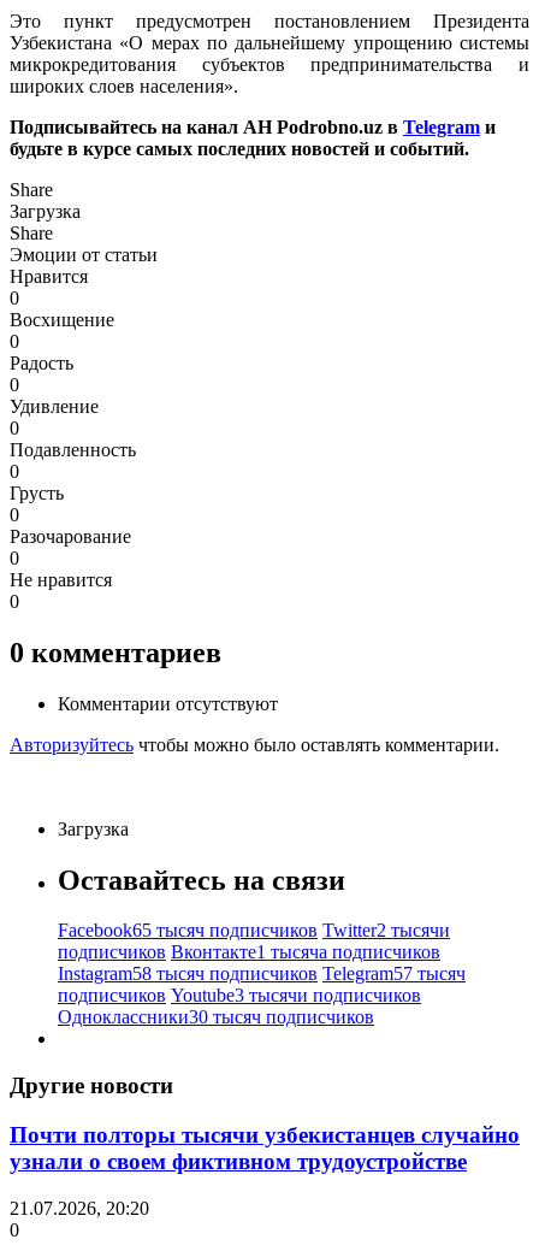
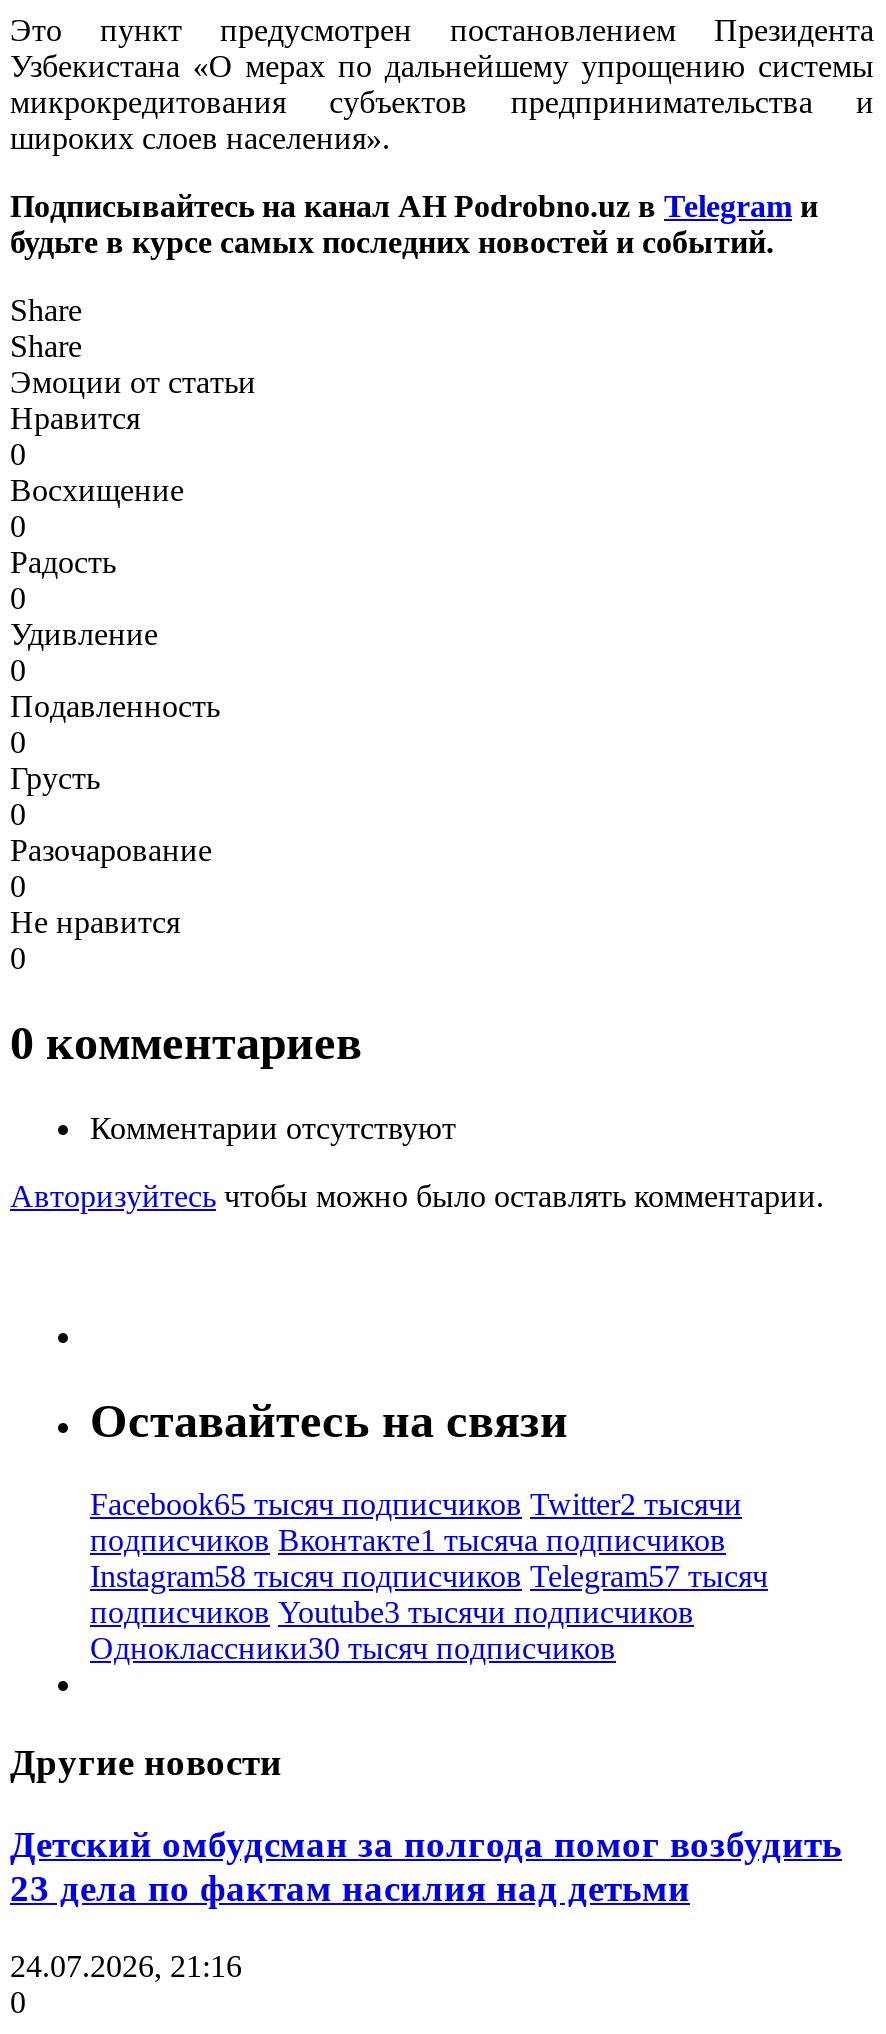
[10,201,81,221] Загрузка -> none
[58,818,129,839] Загрузка -> none
[10,1122,520,1174] Почти полторы тысячи узбекистанцев случайно | узнали о своем фиктивном трудоустройстве -> [10,1823,842,1909] Детский омбудсман за полгода помог возбудить | 23 дела по фактам насилия над детьми
[10,1198,149,1218] 21.07.2026, 20:20 -> [10,1948,242,1982] 24.07.2026, 21:16

